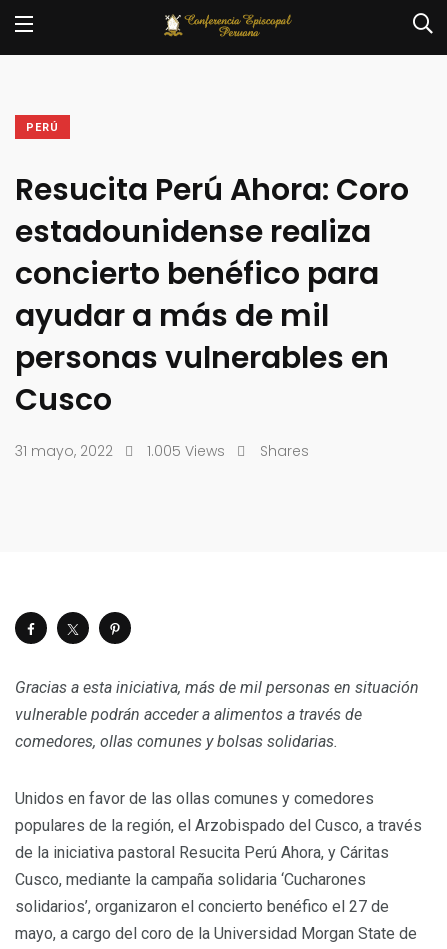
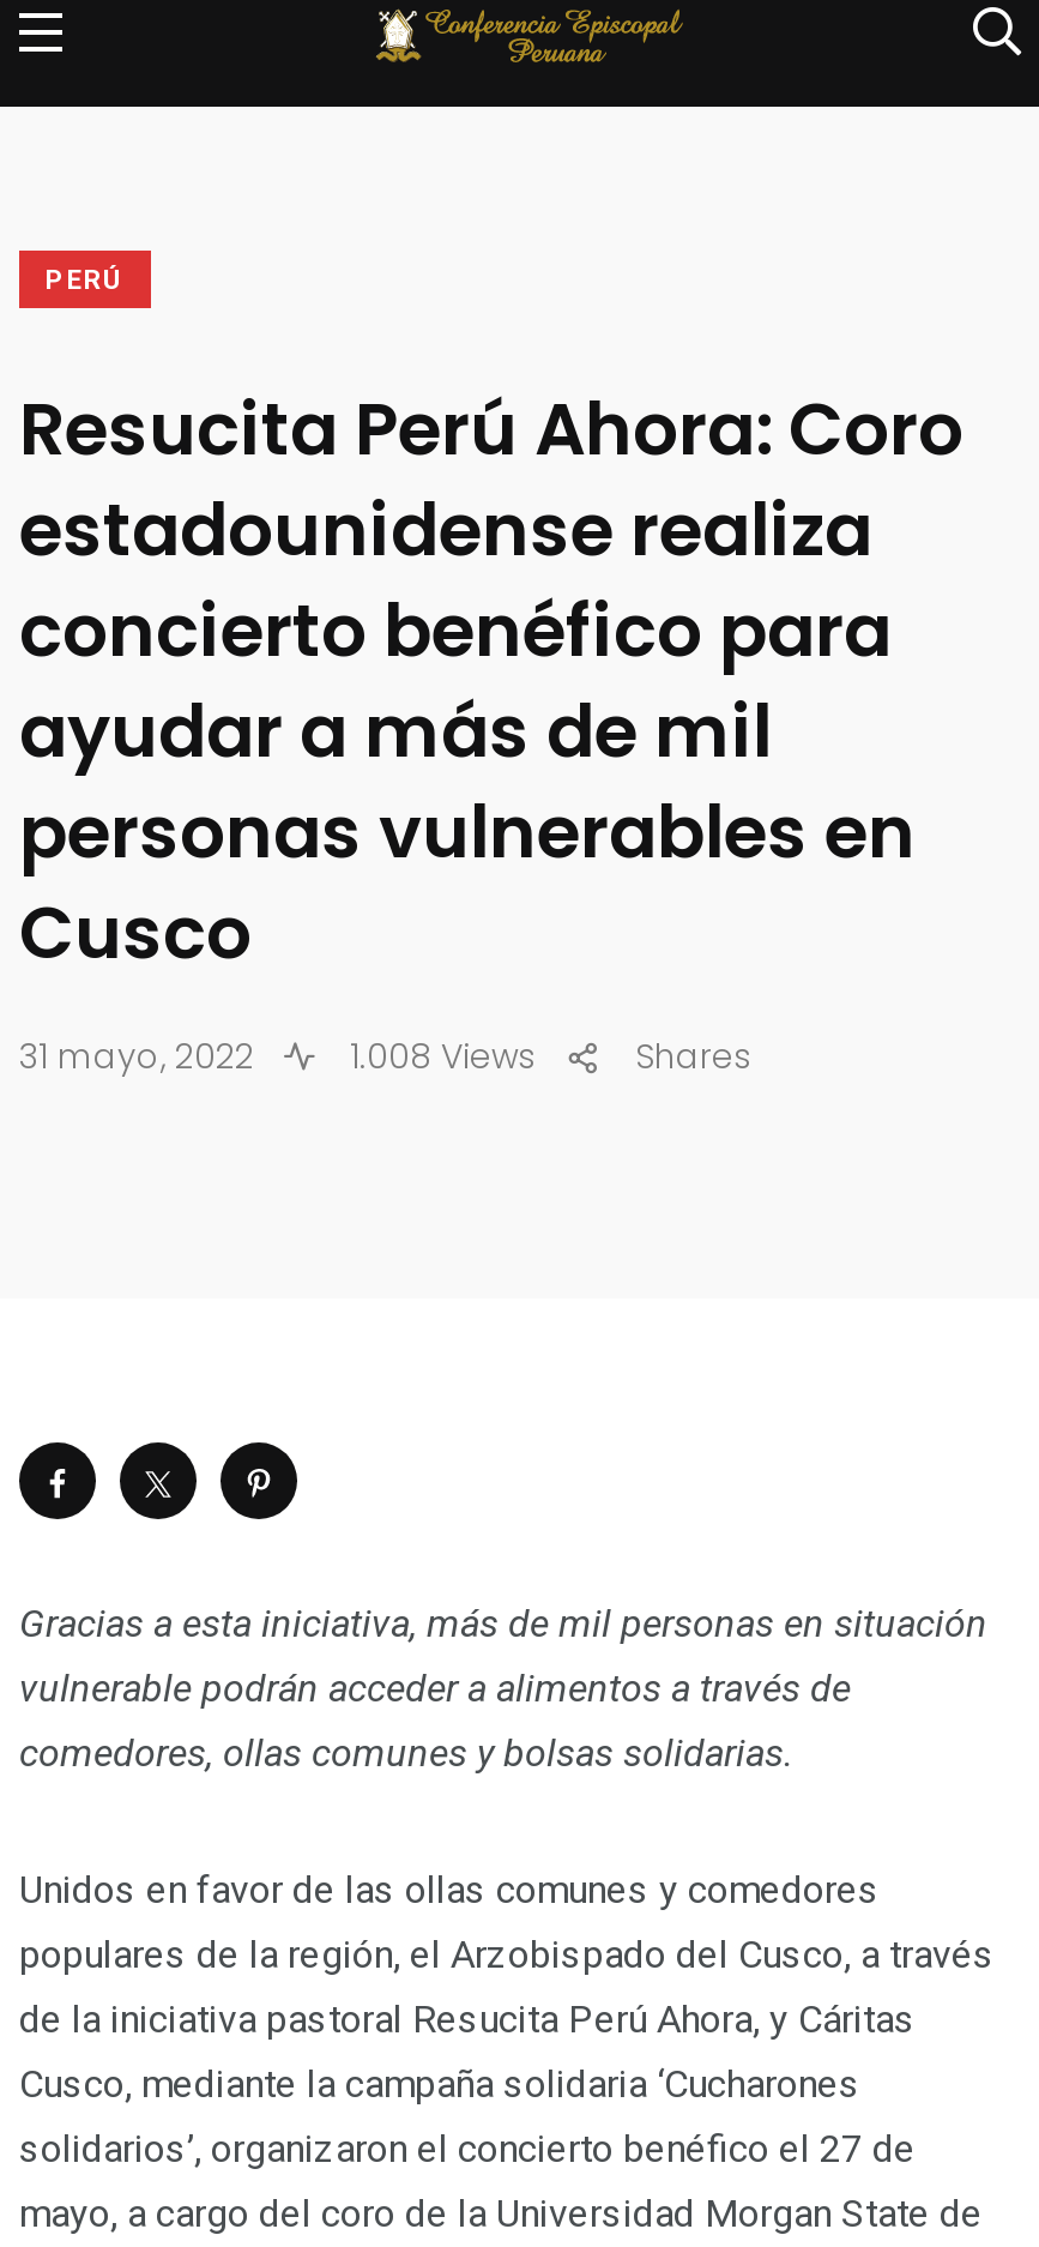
[143,441,225,461] 1.005 Views -> [340,1032,537,1080] 1.008 Views

